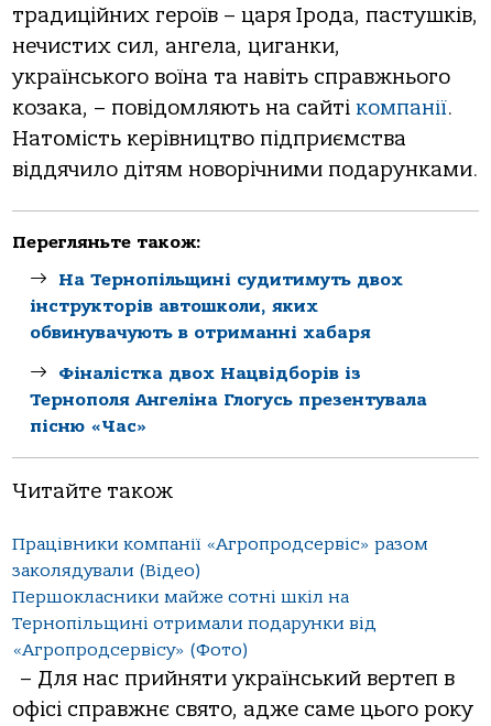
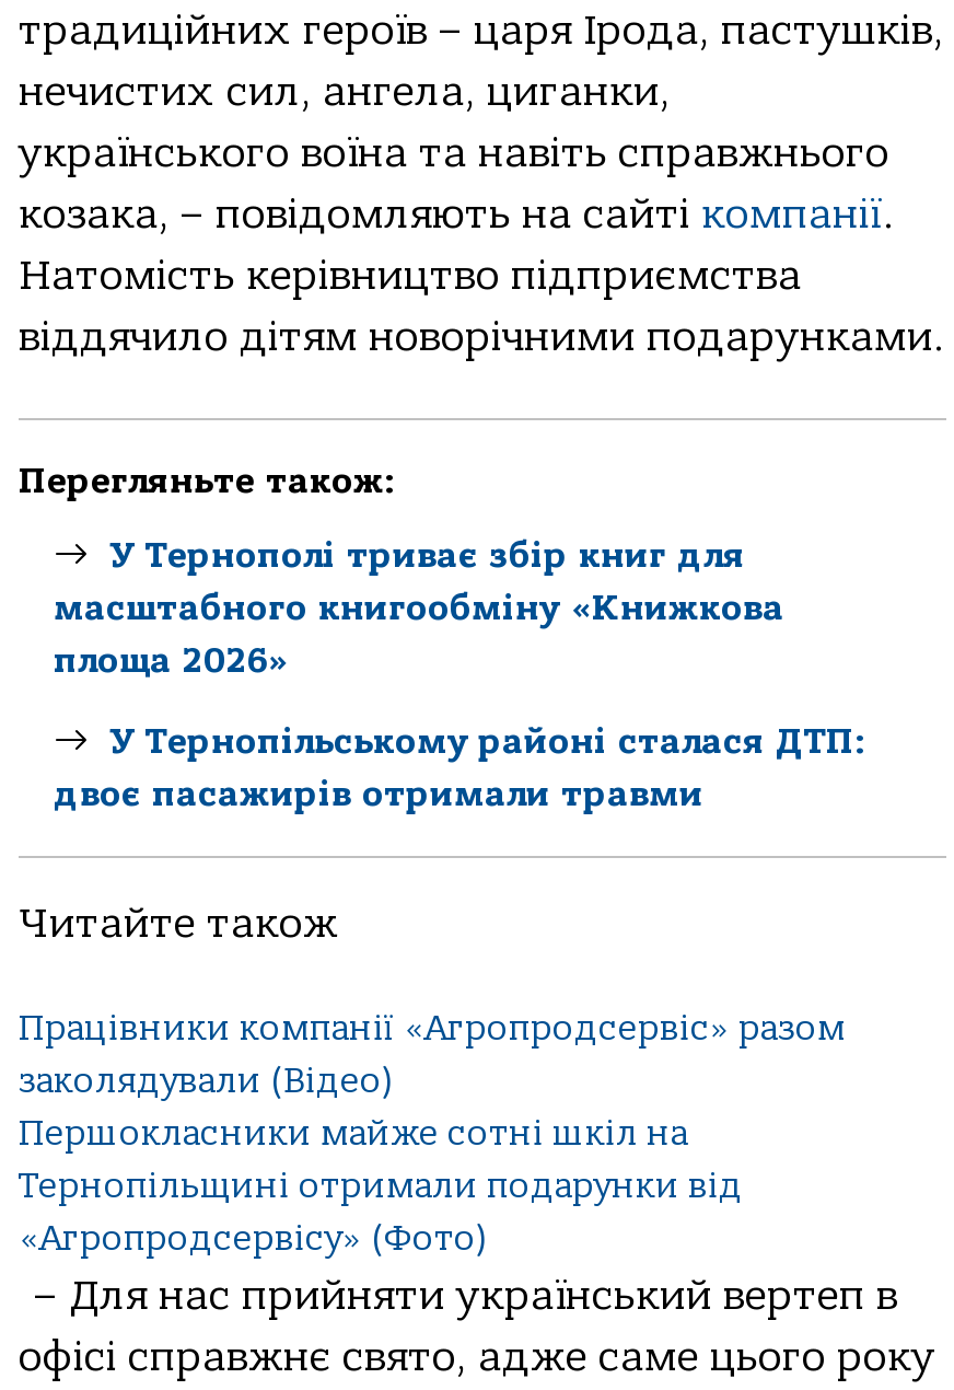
[30,270,403,342] На Тернопільщині судитимуть двох | інструкторів автошколи, яких | обвинувачують в отриманні хабаря -> [54,536,784,680] У Тернополі триває збір книг для | масштабного книгообміну «Книжкова | площа 2026»
[30,363,427,436] Фіналістка двох Нацвідборів із | Тернополя Ангеліна Глогусь презентувала | пісню «Час» -> [54,721,865,813] У Тернопільському районі сталася ДТП: | двоє пасажирів отримали травми

